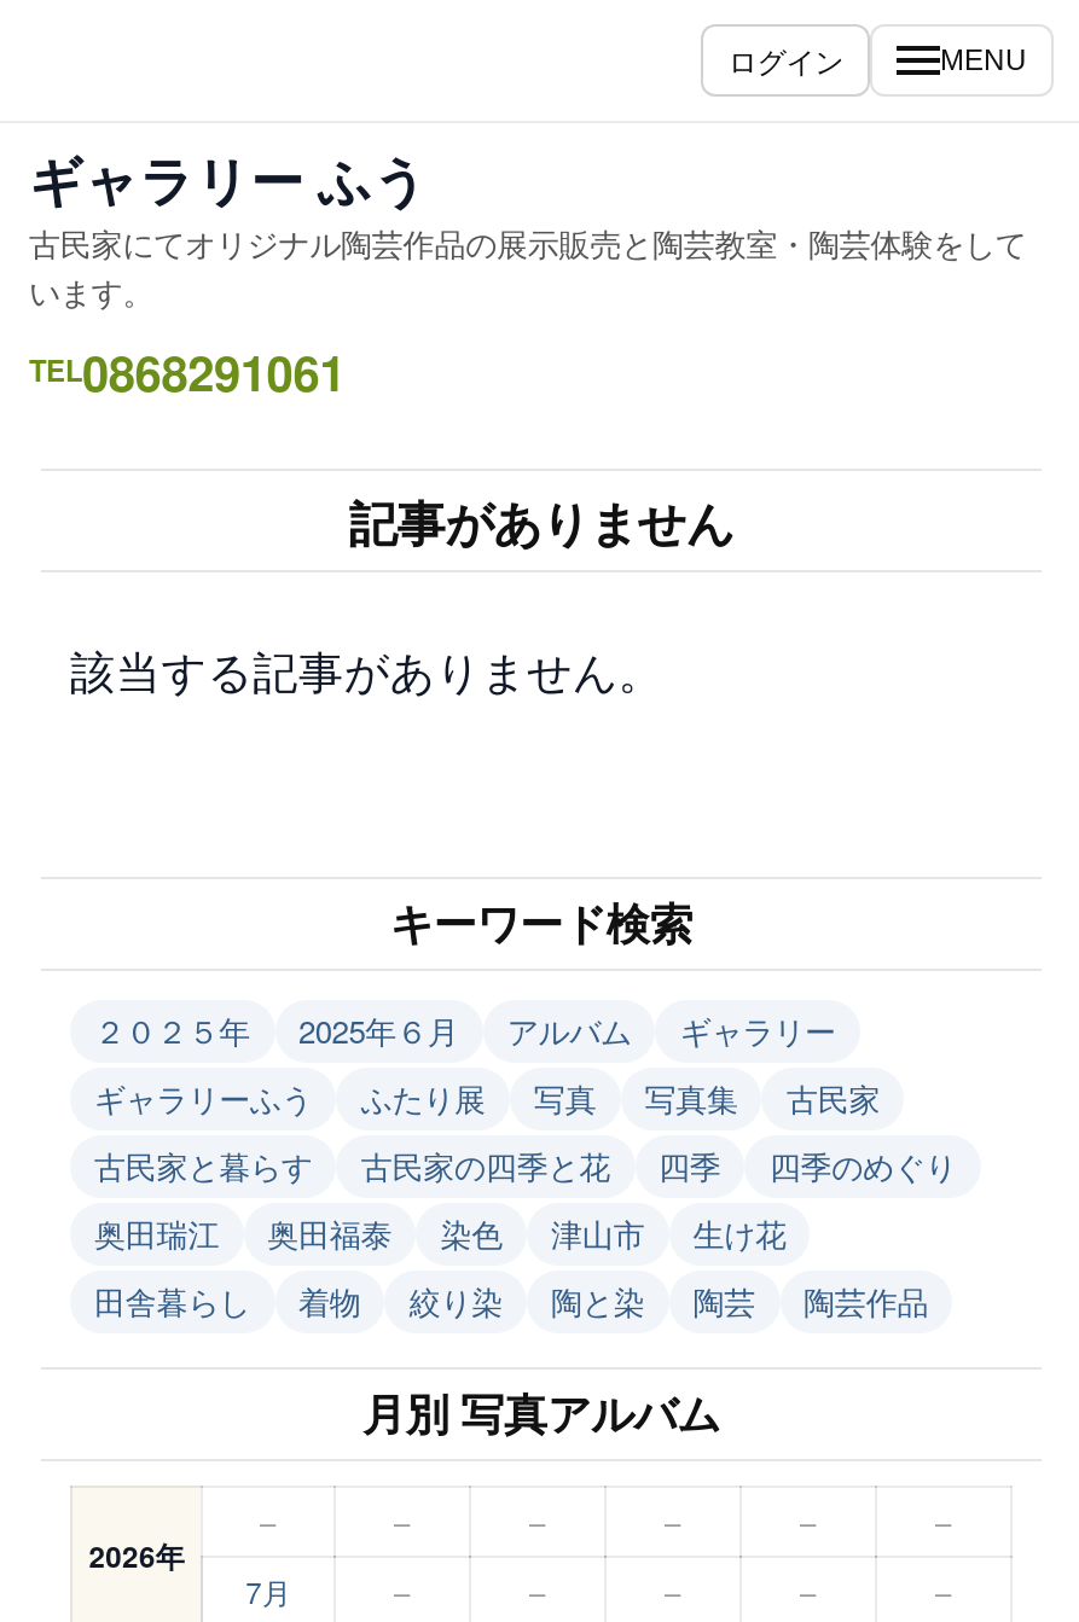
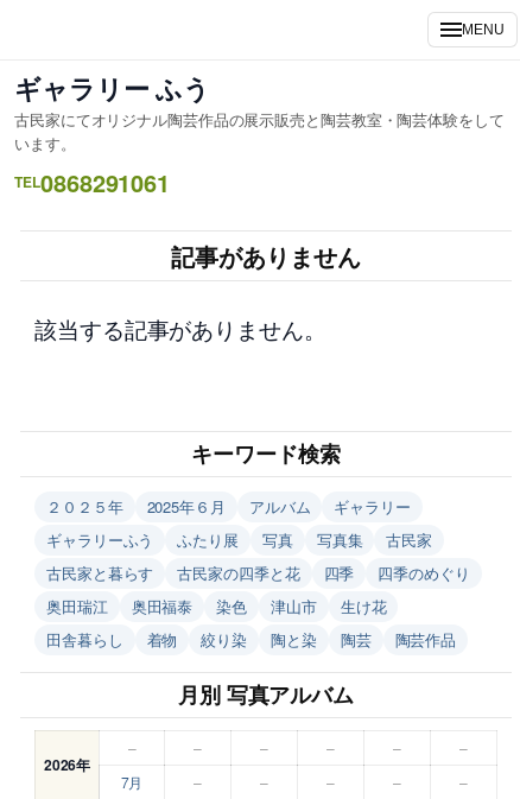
[728,39,843,80] ログイン -> none

